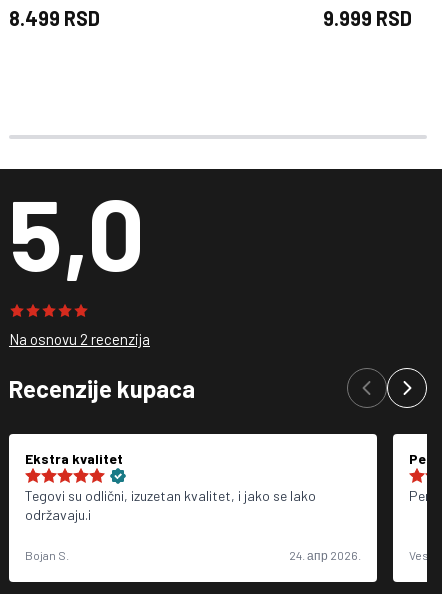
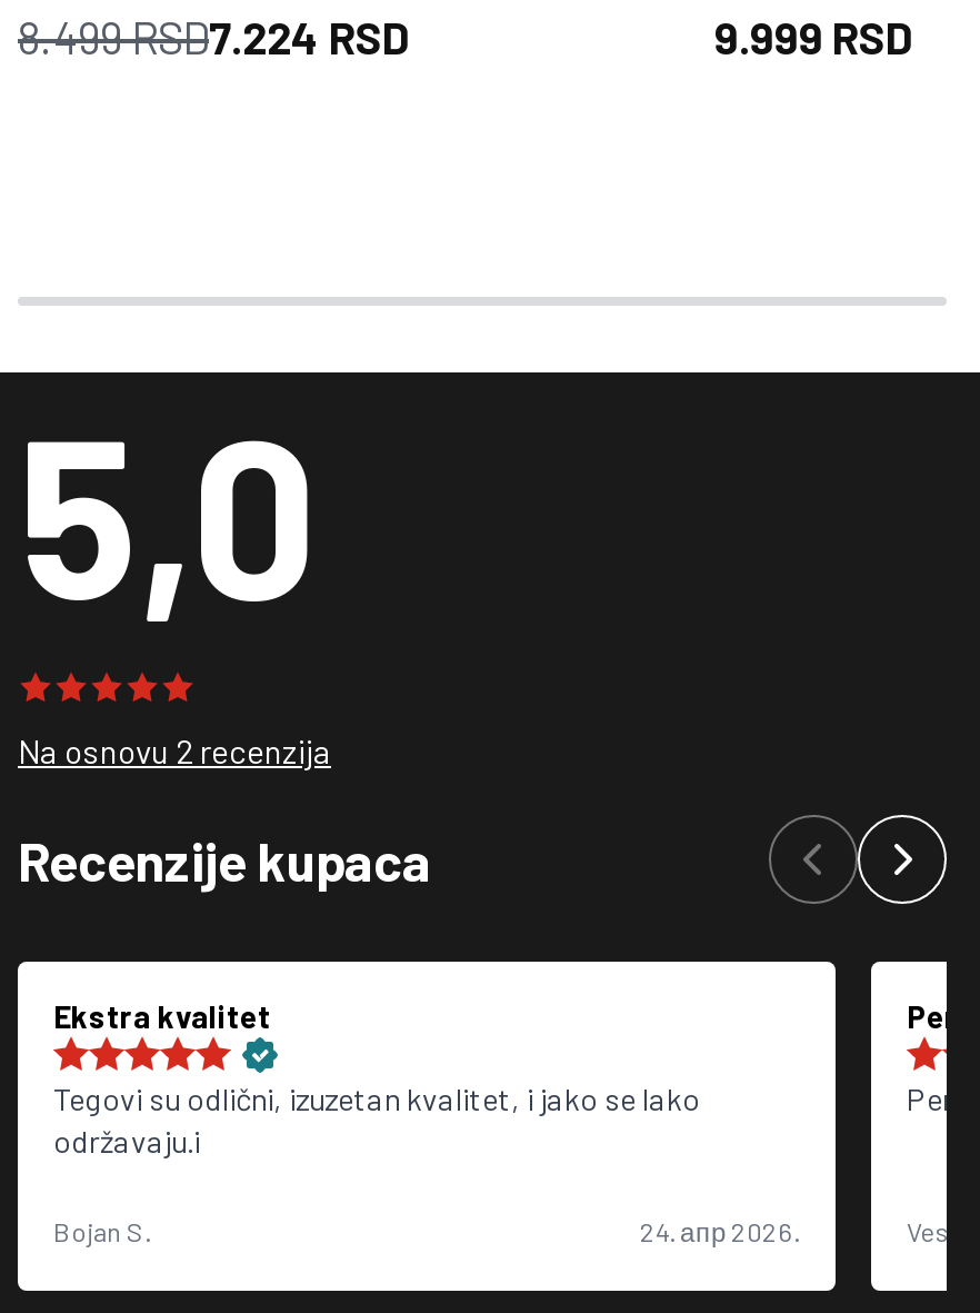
[9,6,100,30] 8.499 RSD -> [18,10,409,63] 8.499 RSD7.224 RSD

